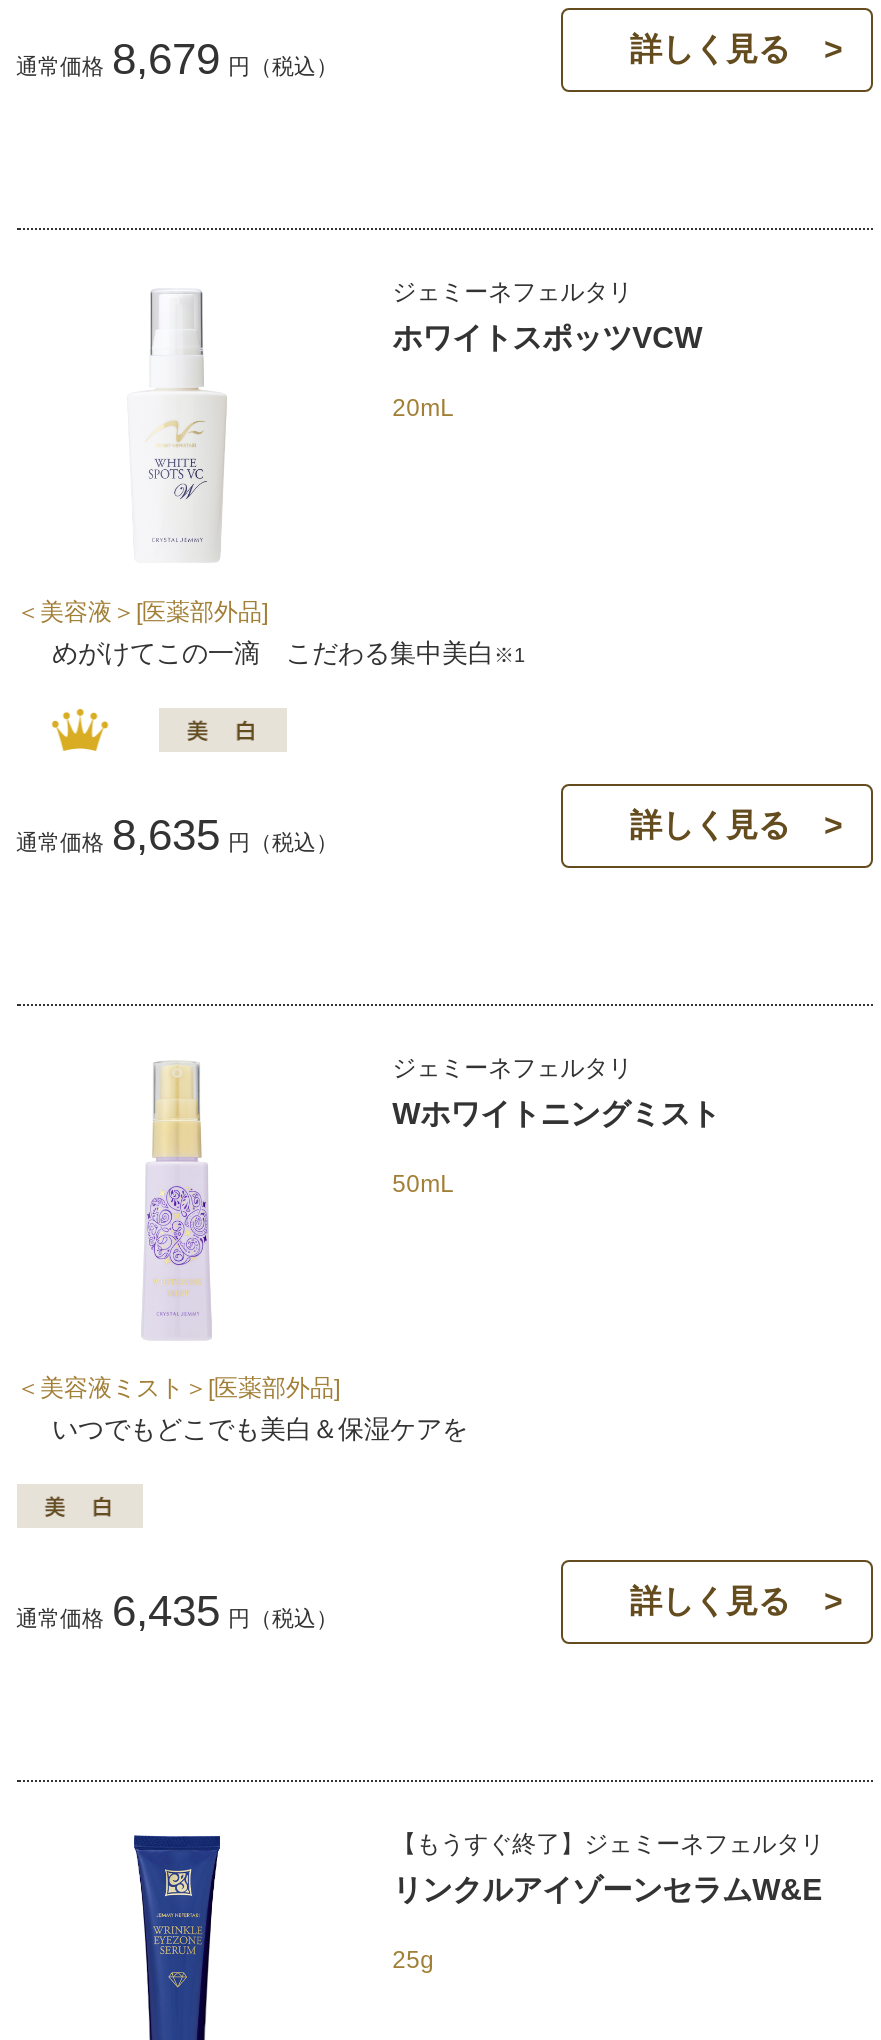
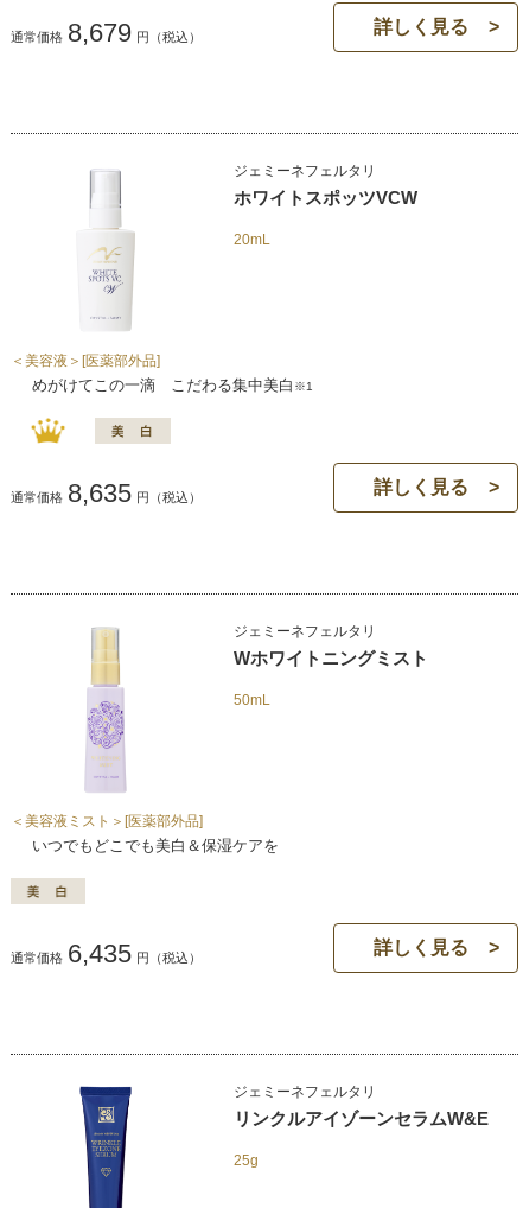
[392,1831,824,1859] 【もうすぐ終了】ジェミーネフェルタリ -> [233,1084,375,1100] ジェミーネフェルタリ

